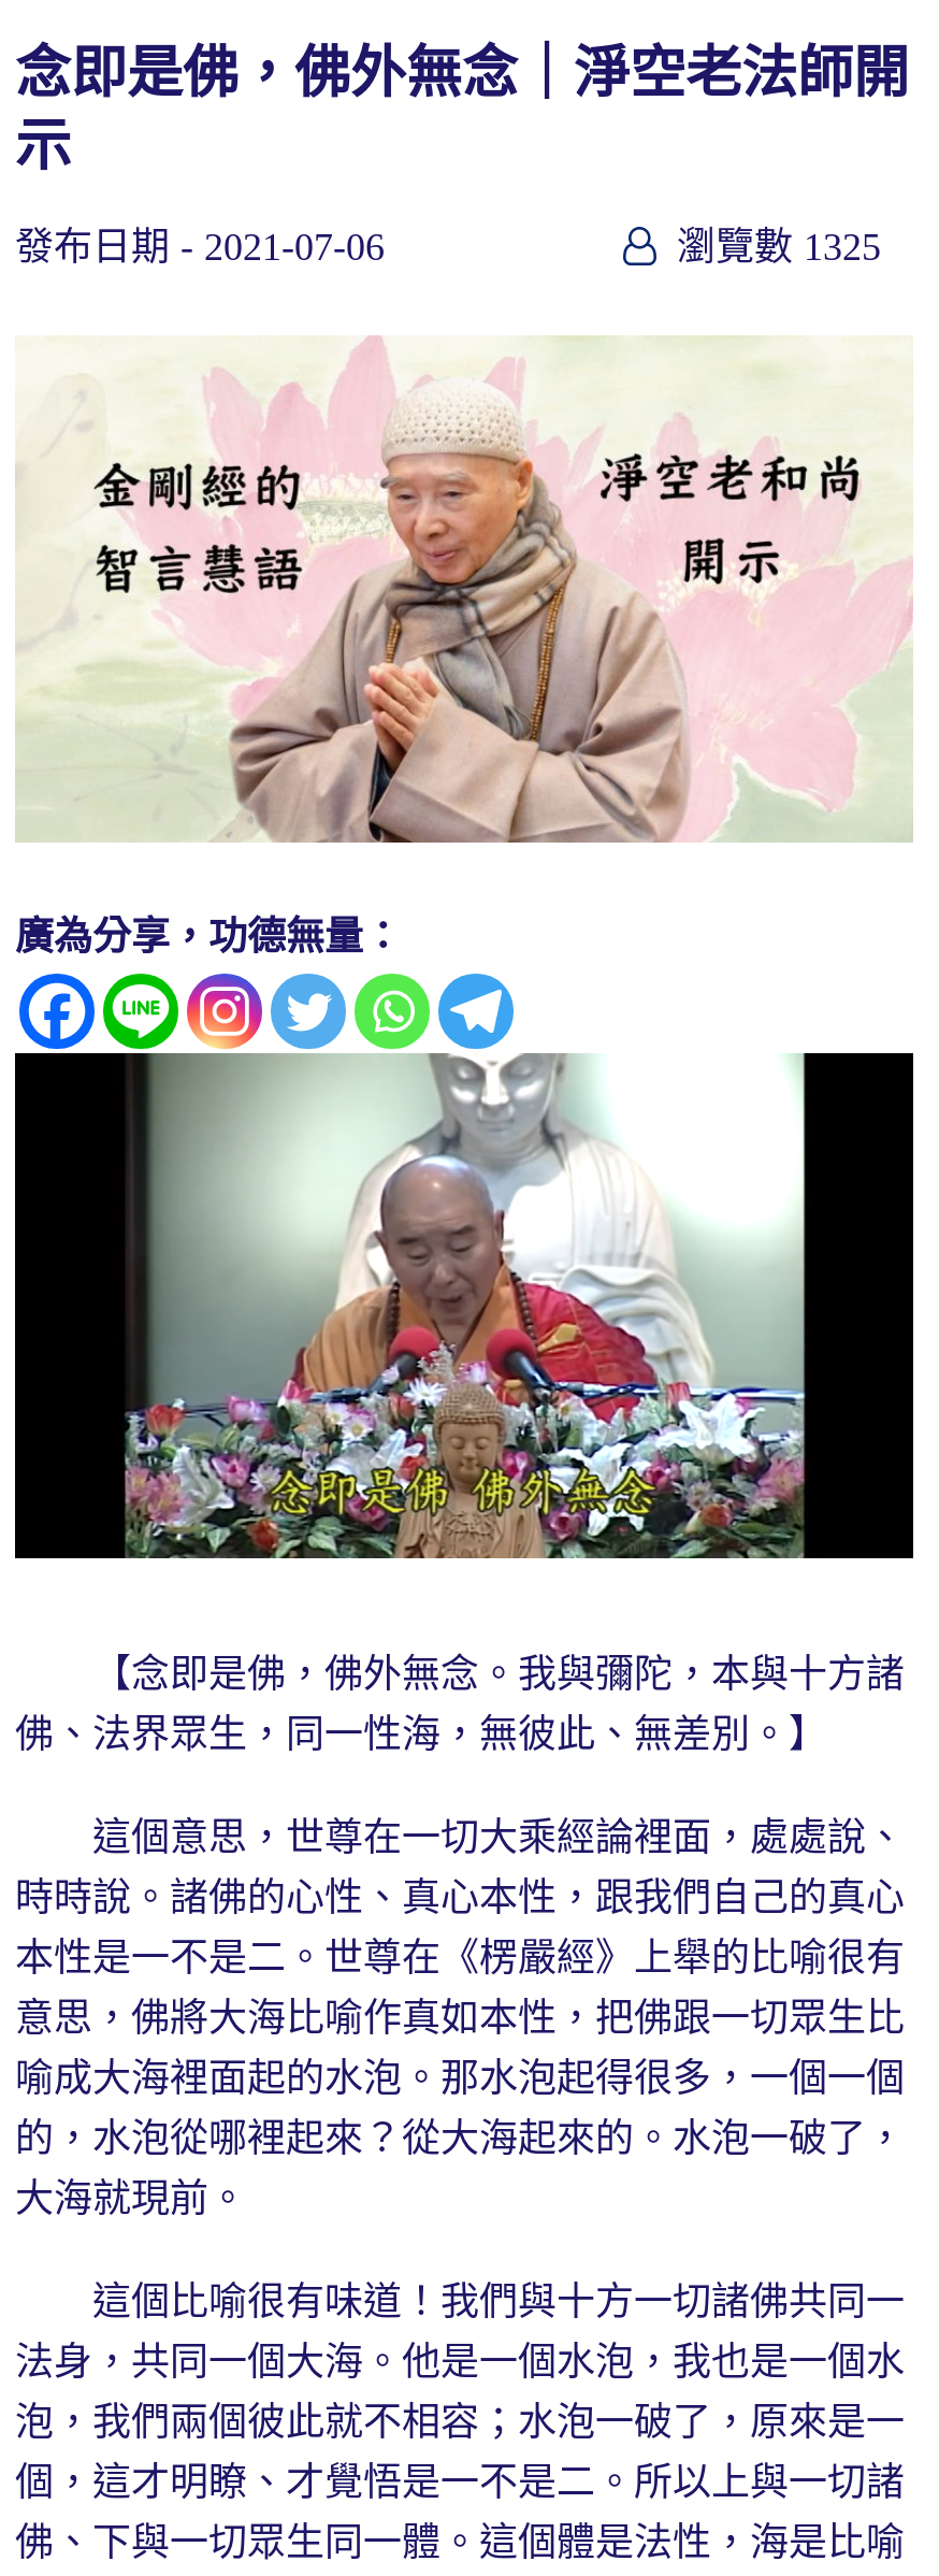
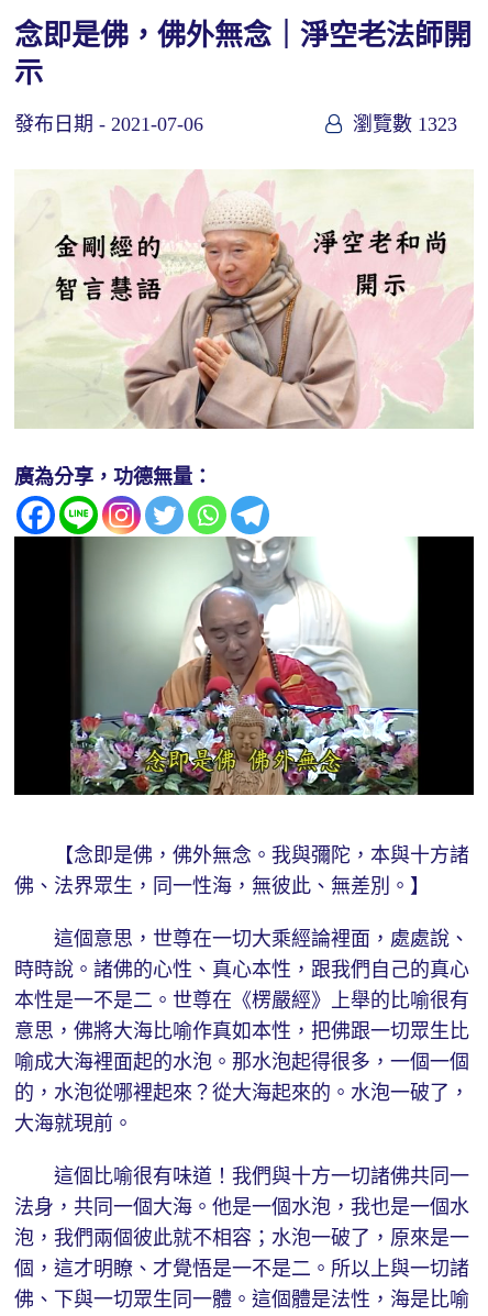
[666,226,881,269] 瀏覽數 1325 -> [347,113,457,135] 瀏覽數 1323

